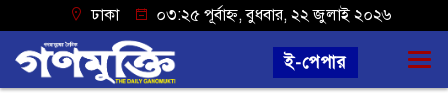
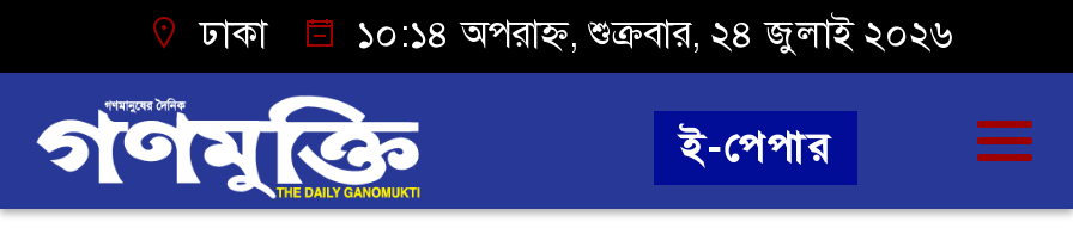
[151,5,390,25] ০৩:২৫ পূর্বাহ্ন, বুধবার, ২২ জুলাই ২০২৬ -> [346,11,952,58] ১০:১৪ অপরাহ্ন, শুক্রবার, ২৪ জুলাই ২০২৬

